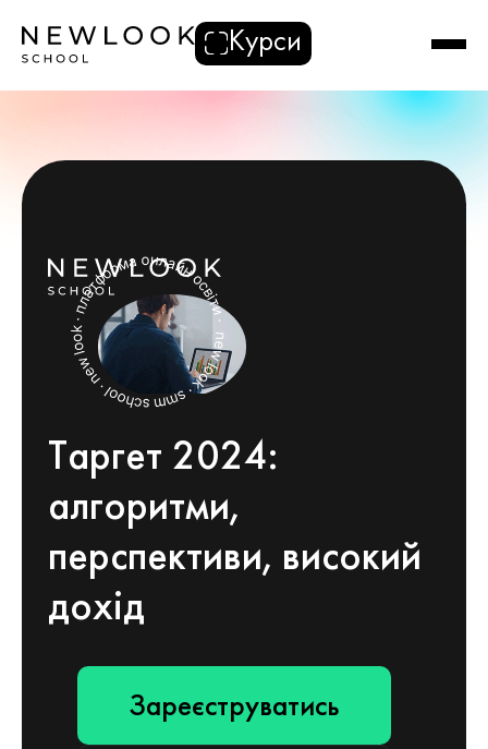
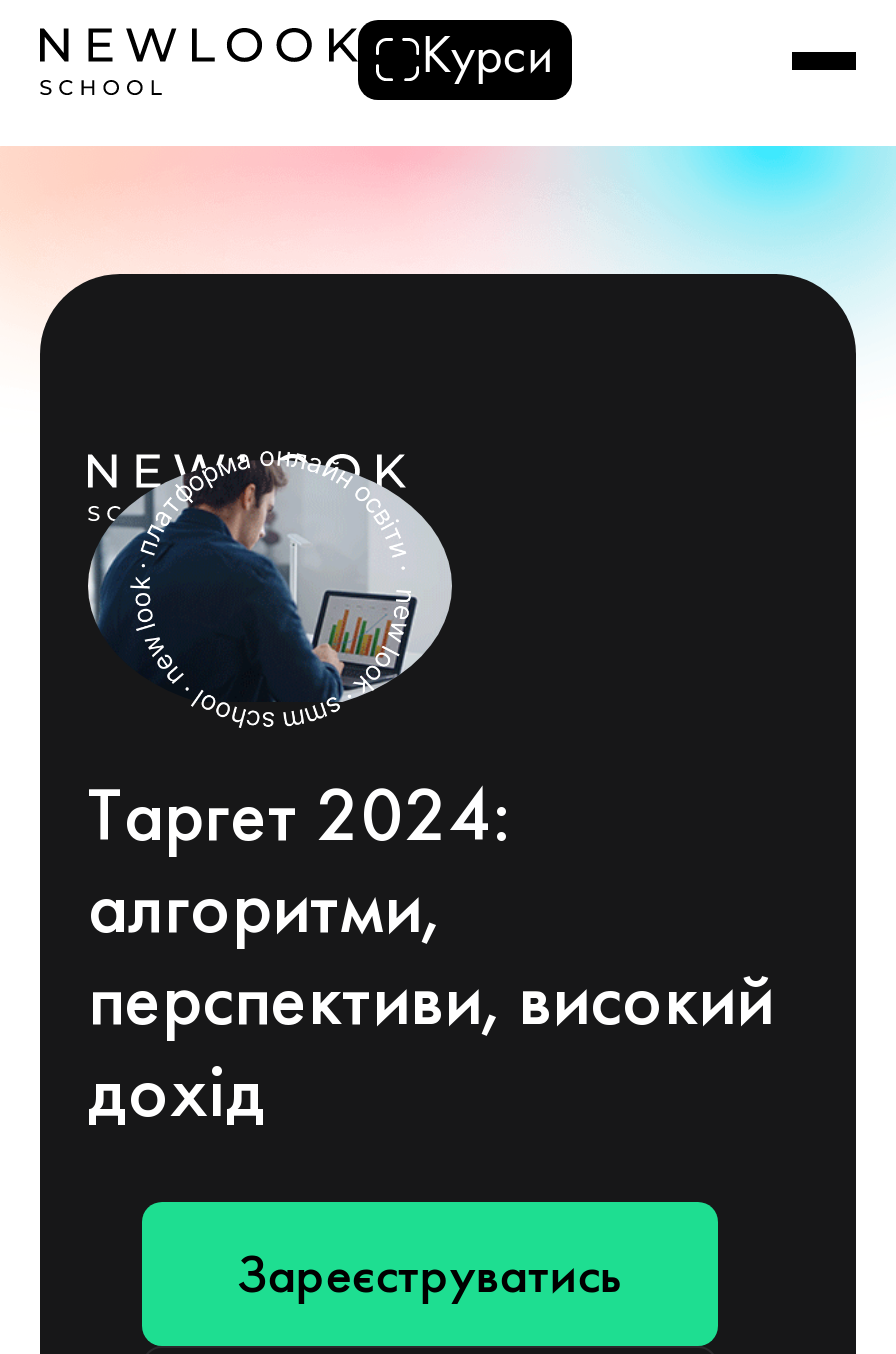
[48,262,247,395] [image] -> [86,460,454,702] [image]

